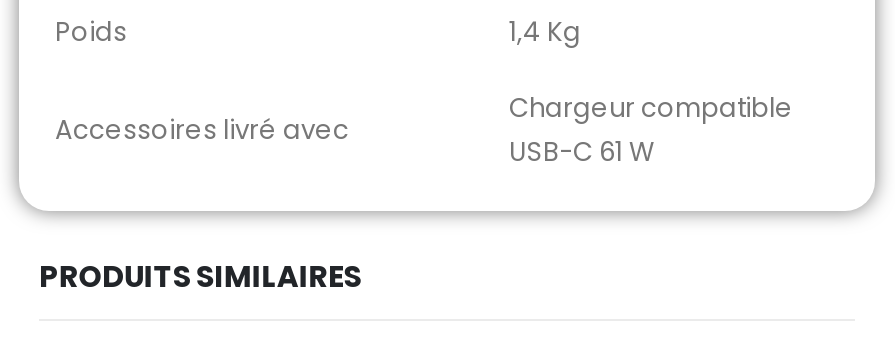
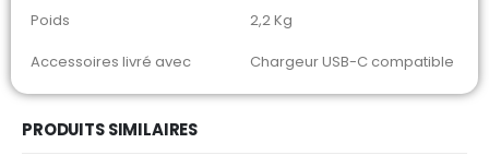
[509,13,581,51] 1,4 Kg -> [250,9,293,30] 2,2 Kg
[509,89,793,171] Chargeur compatible | USB-C 61 W -> [250,51,454,71] Chargeur USB-C compatible

